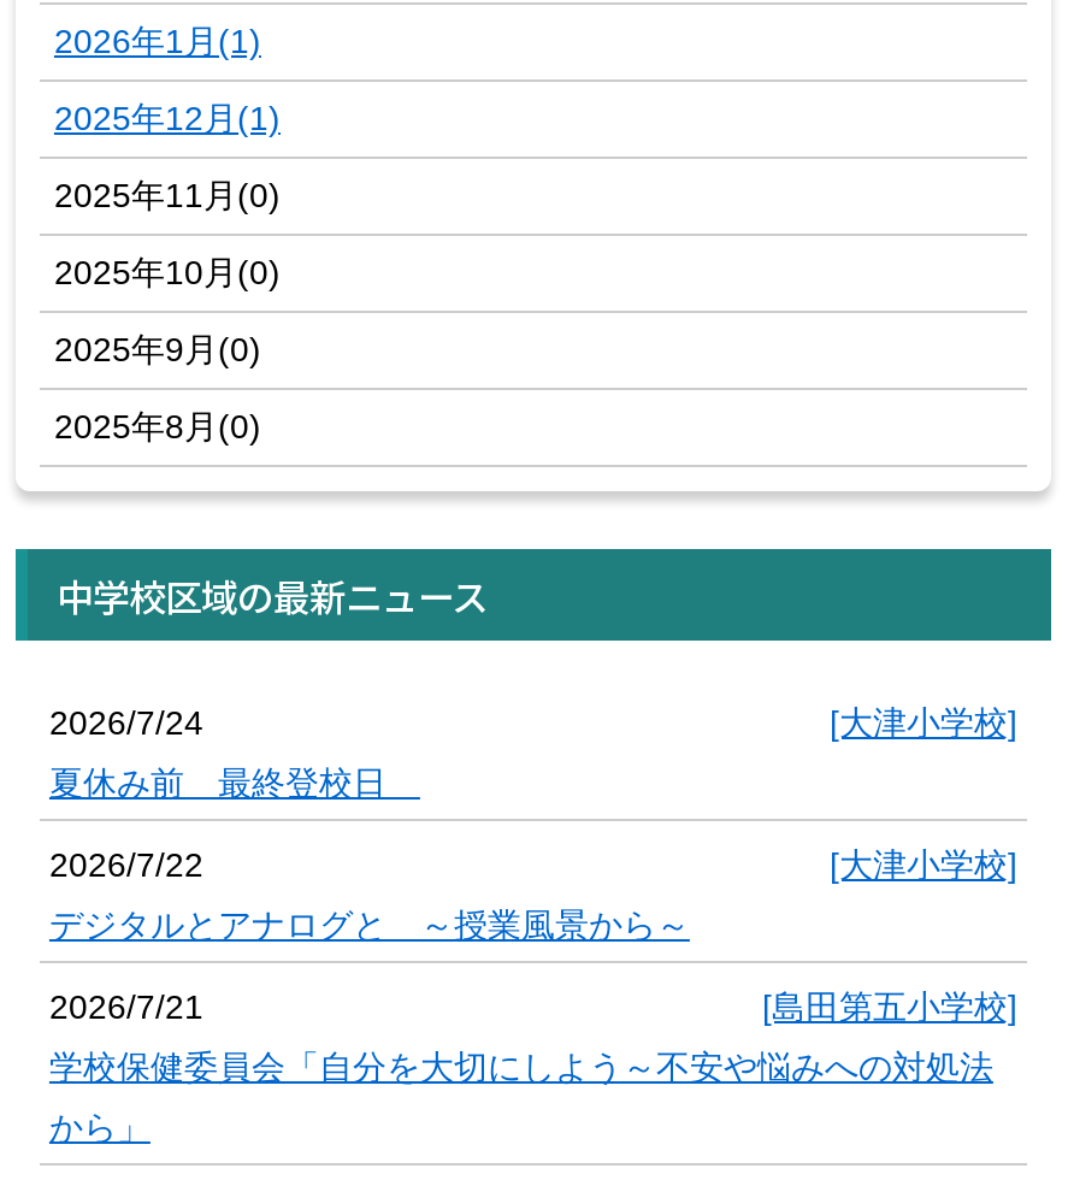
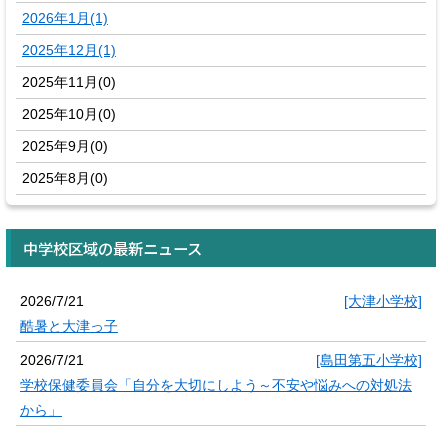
[49,703,203,742] 2026/7/24 -> [20,293,84,309] 2026/7/21
[49,764,1017,944] 夏休み前 最終登校日 | 2026/7/22 | [大津小学校] | デジタルとアナログと ～授業風景から～ -> [20,318,118,334] 酷暑と大津っ子

